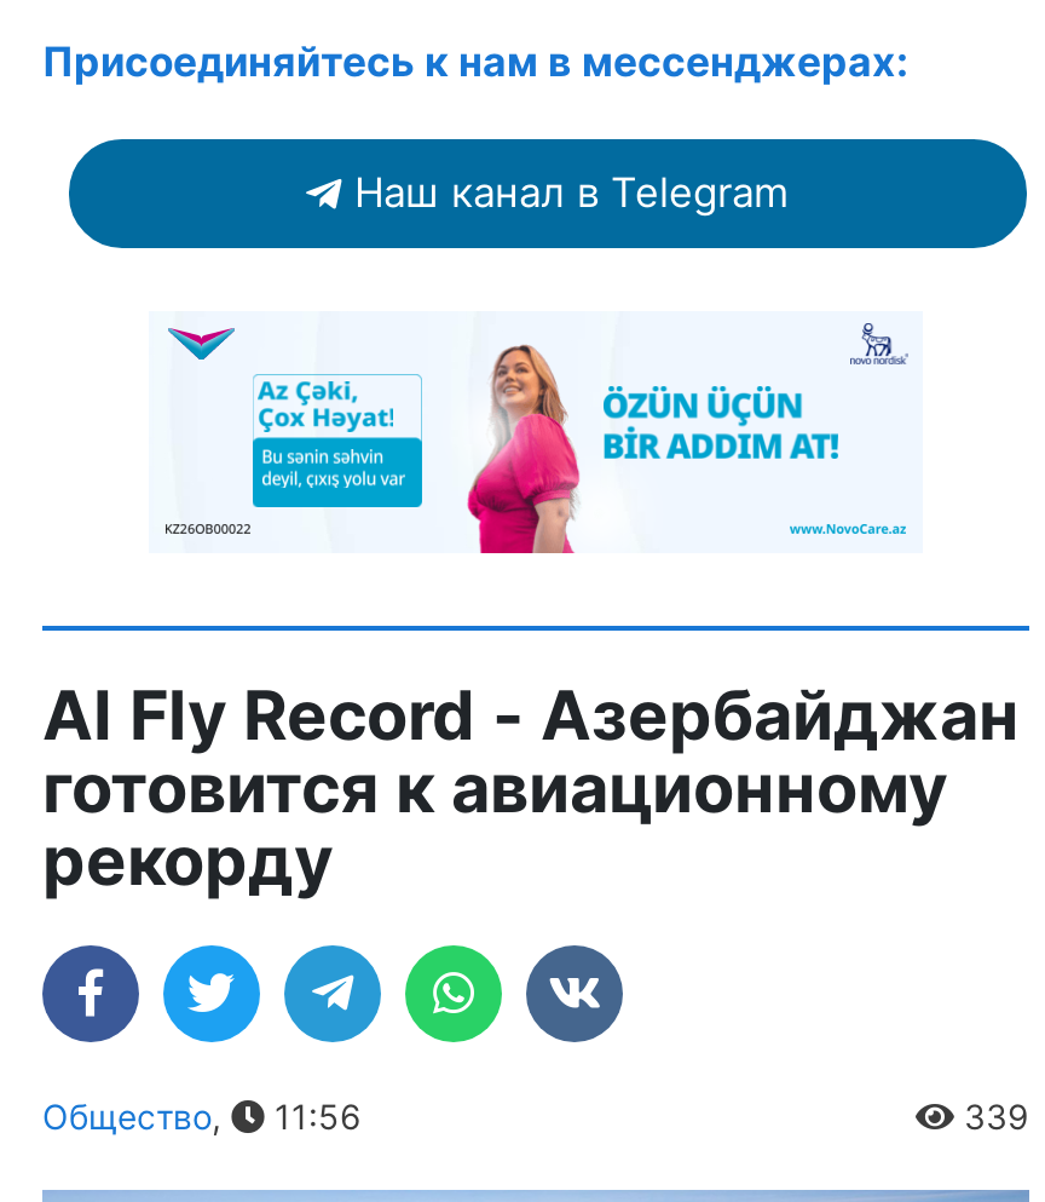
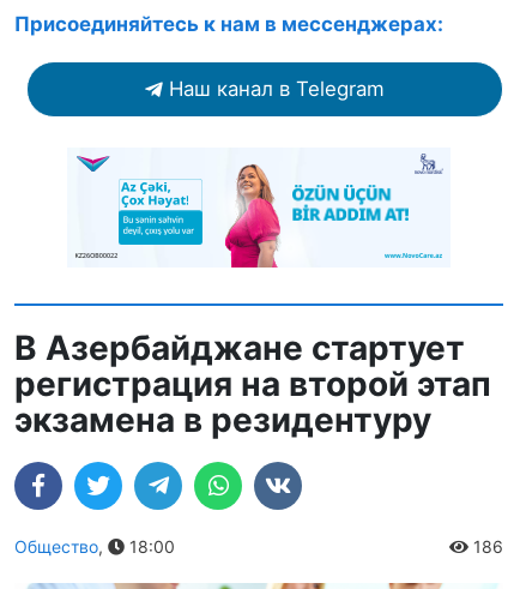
[42,674,1020,902] AI Fly Record - Азербайджан | готовится к авиационному | рекорду -> [14,327,491,440] В Азербайджане стартует | регистрация на второй этап | экзамена в резидентуру
[265,1095,1029,1137] 11:56 | 339 -> [125,536,503,557] 18:00 | 186

